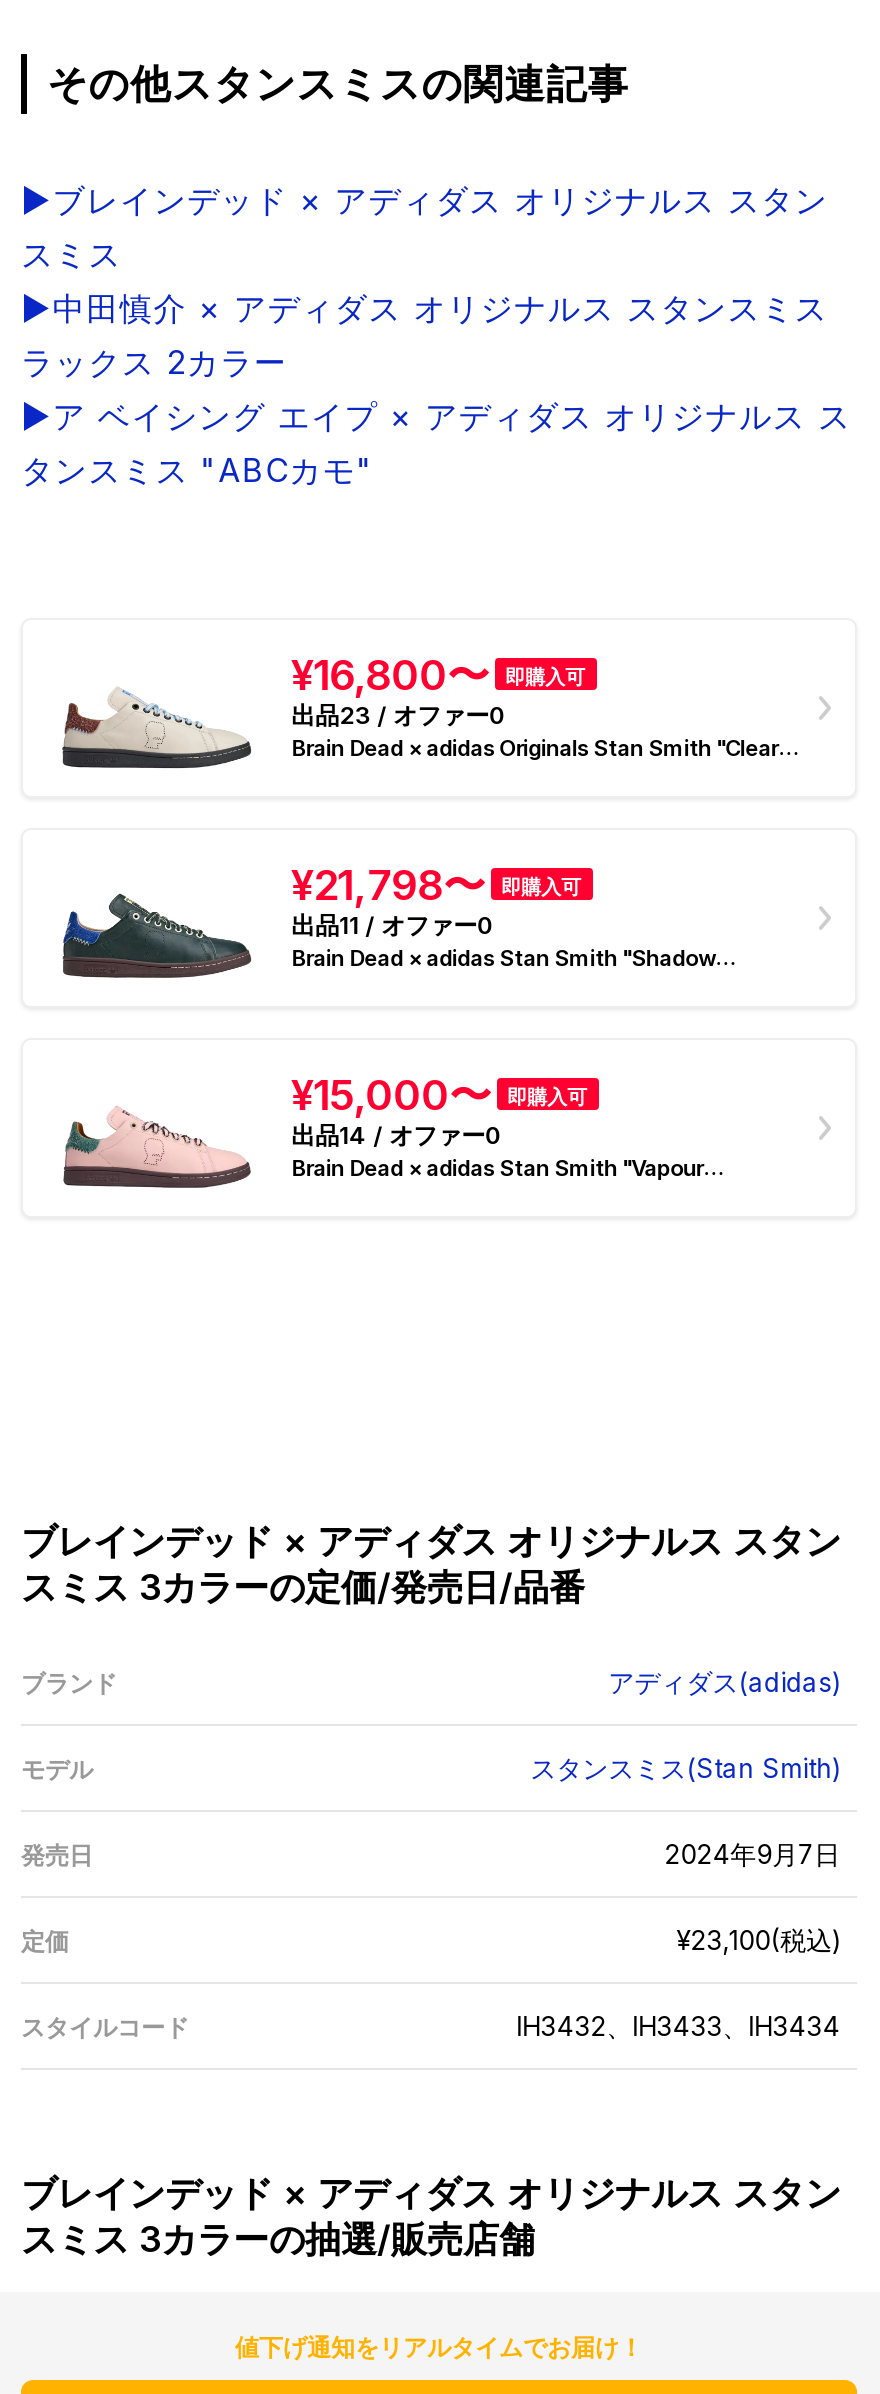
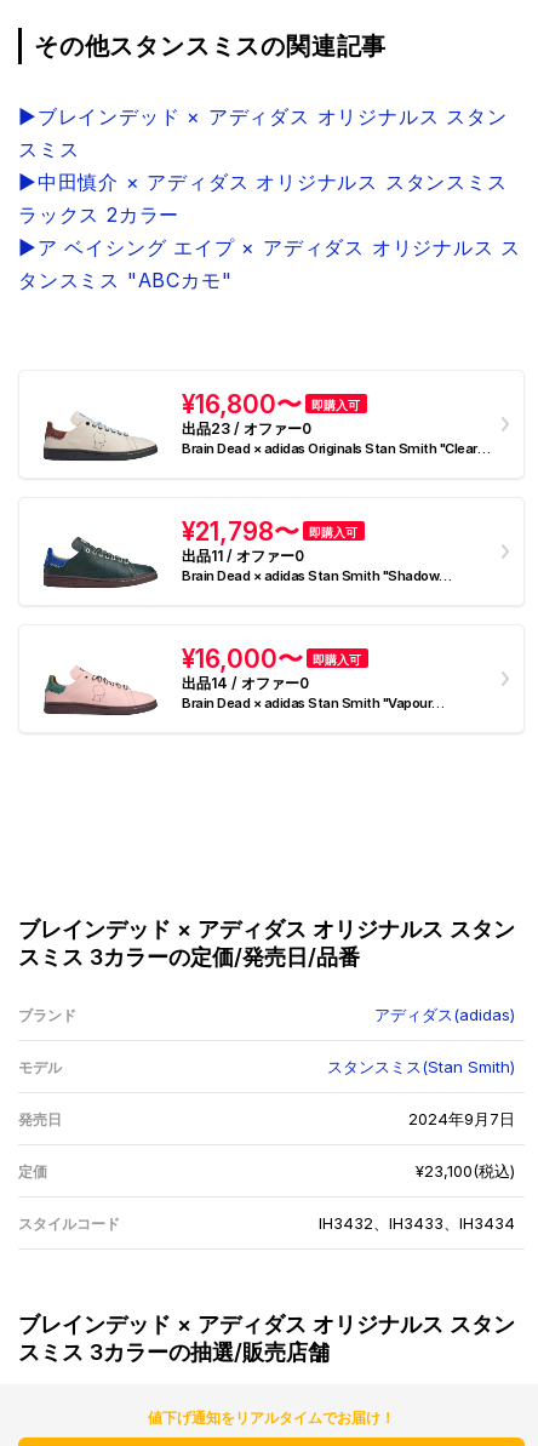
[291,1069,587,1119] ¥15,000〜 即購入可 -> [182,643,361,674] ¥16,000〜 即購入可

